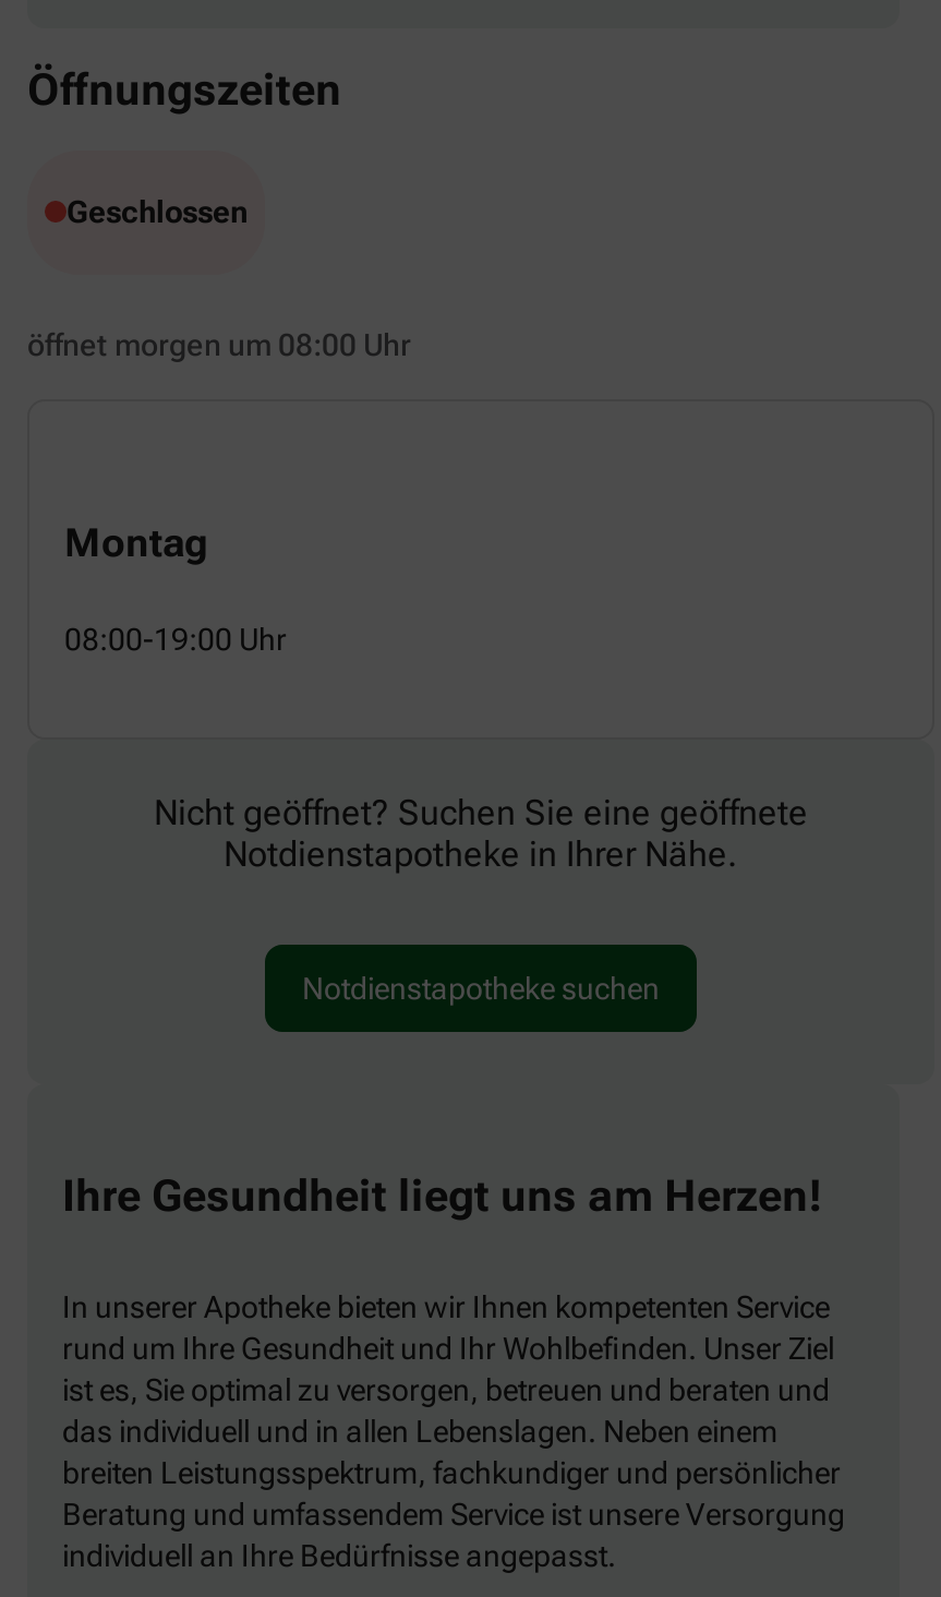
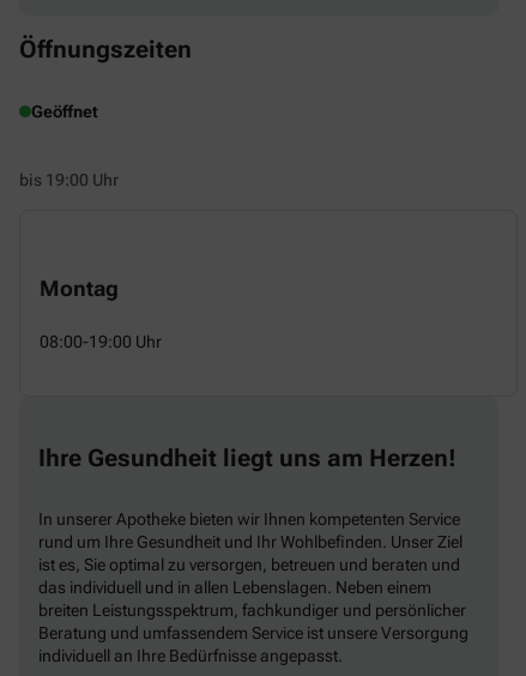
[67,193,248,228] Geschlossen -> [31,101,98,121] Geöffnet
[27,326,411,361] öffnet morgen um 08:00 Uhr -> [19,170,119,189] bis 19:00 Uhr
[154,791,808,1005] Nicht geöffnet? Suchen Sie eine geöffnete | Notdienstapotheke in Ihrer Nähe. | Notdienstapotheke suchen -> none

